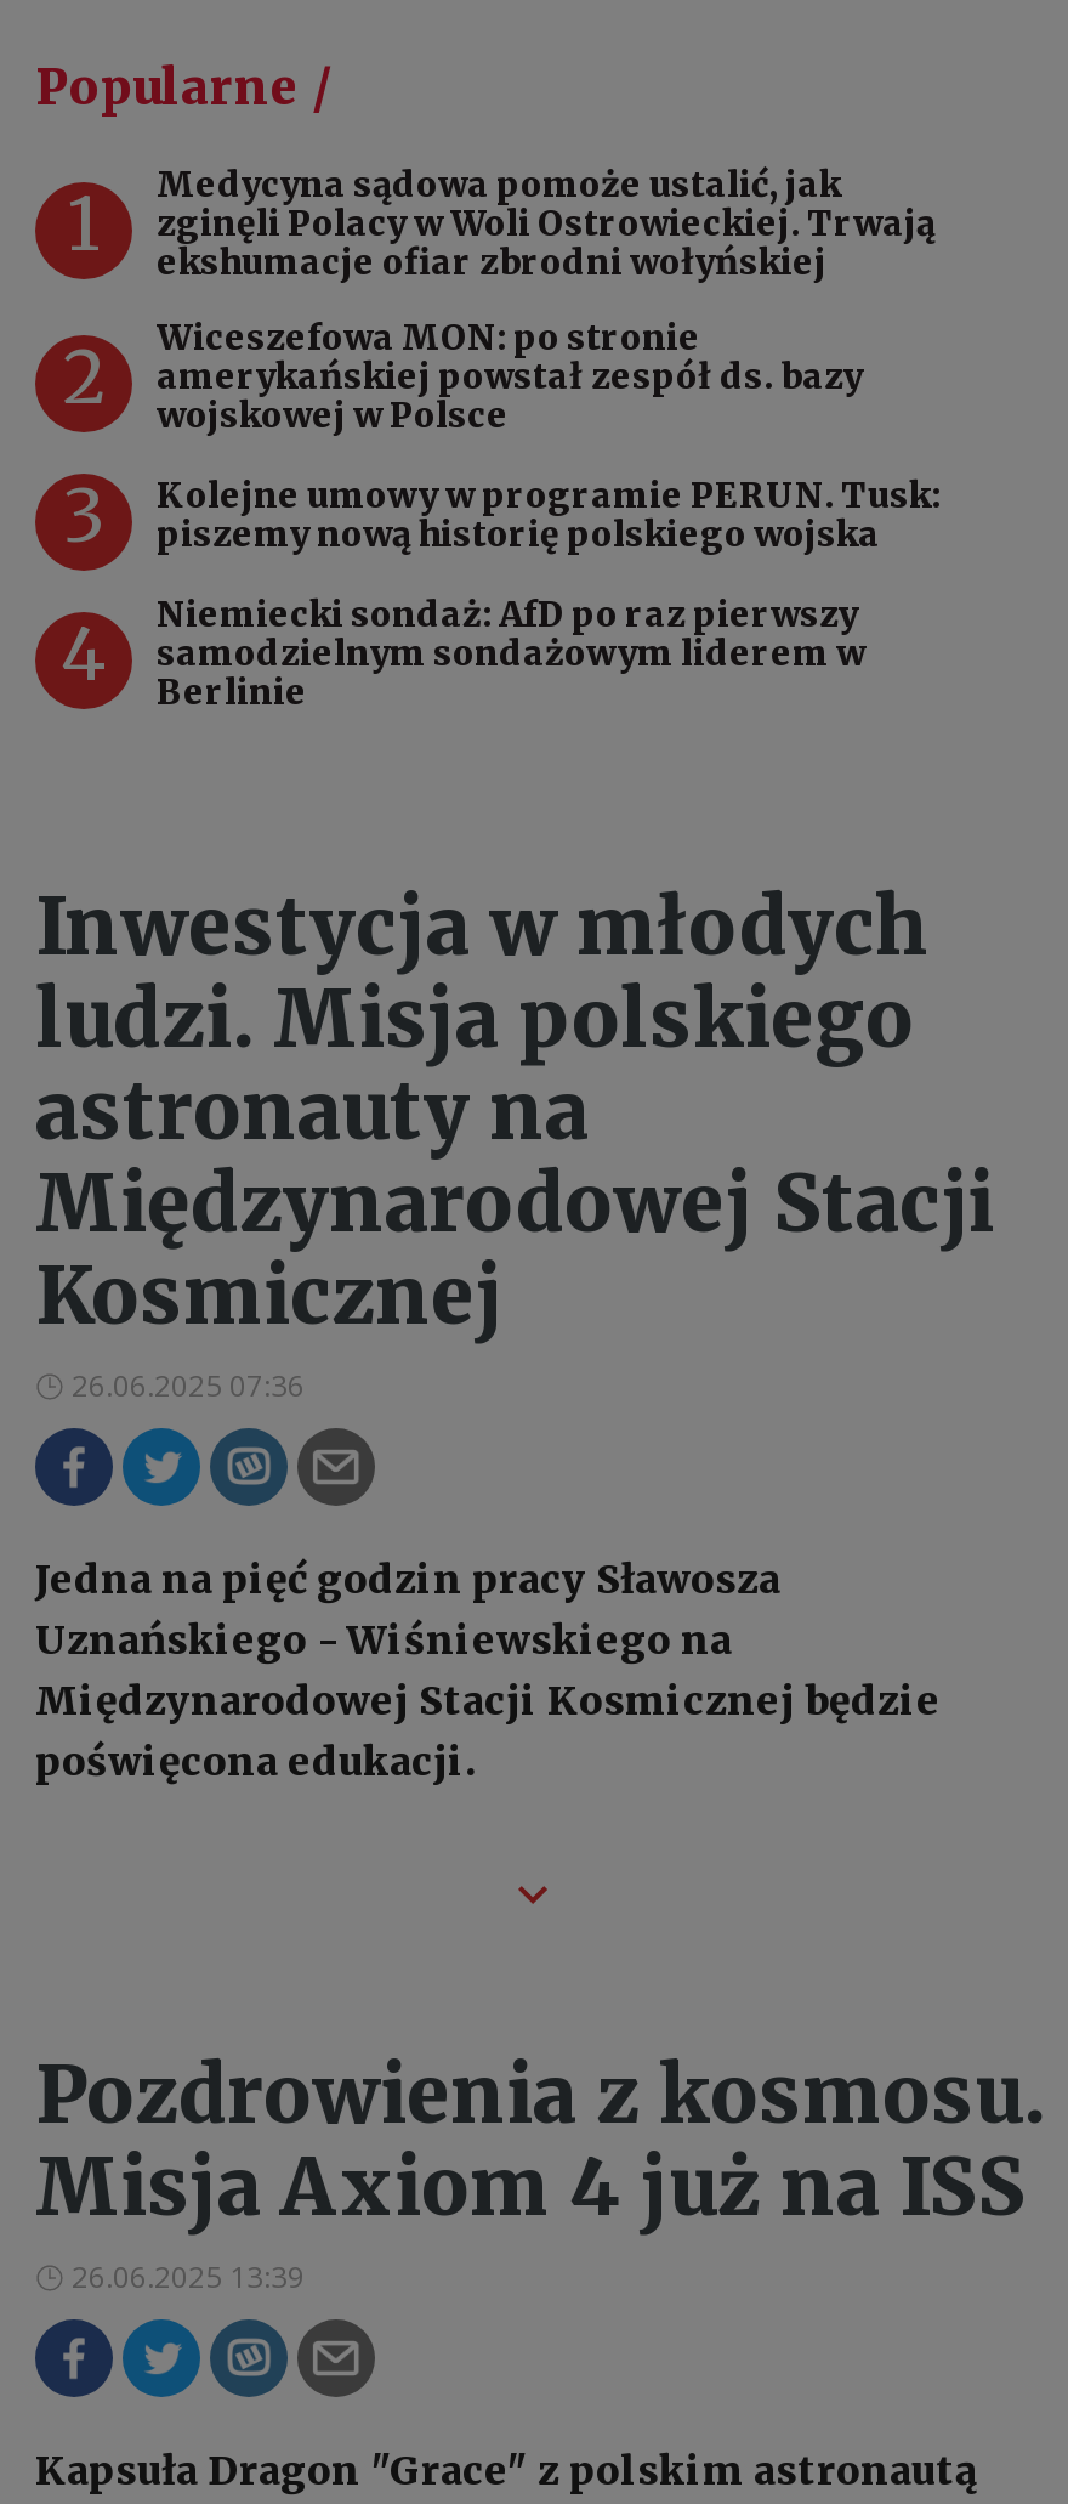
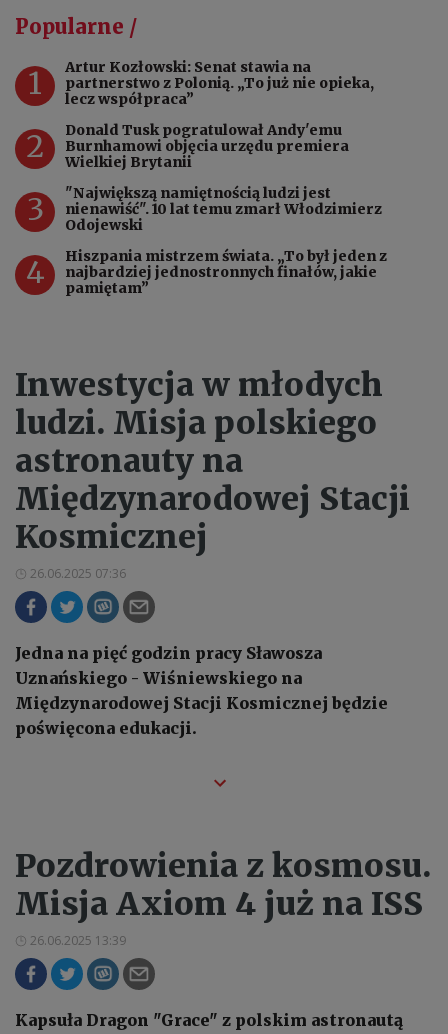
[157,163,936,285] Medycyna sądowa pomoże ustalić, jak | zginęli Polacy w Woli Ostrowieckiej. Trwają | ekshumacje ofiar zbrodni wołyńskiej -> [65,58,374,108] Artur Kozłowski: Senat stawia na | partnerstwo z Polonią. „To już nie opieka, | lecz współpraca”
[157,316,863,438] Wiceszefowa MON: po stronie | amerykańskiej powstał zespół ds. bazy | wojskowej w Polsce -> [65,121,349,171] Donald Tusk pogratulował Andy'emu | Burnhamowi objęcia urzędu premiera | Wielkiej Brytanii
[157,474,941,557] Kolejne umowy w programie PERUN. Tusk: | piszemy nową historię polskiego wojska -> [65,184,382,234] "Największą namiętnością ludzi jest | nienawiść". 10 lat temu zmarł Włodzimierz | Odojewski
[157,593,865,715] Niemiecki sondaż: AfD po raz pierwszy | samodzielnym sondażowym liderem w | Berlinie -> [65,247,387,297] Hiszpania mistrzem świata. „To był jeden z | najbardziej jednostronnych finałów, jakie | pamiętam”

